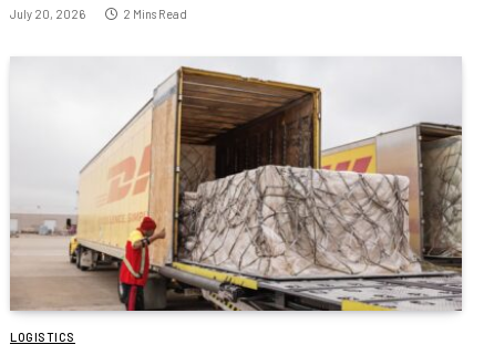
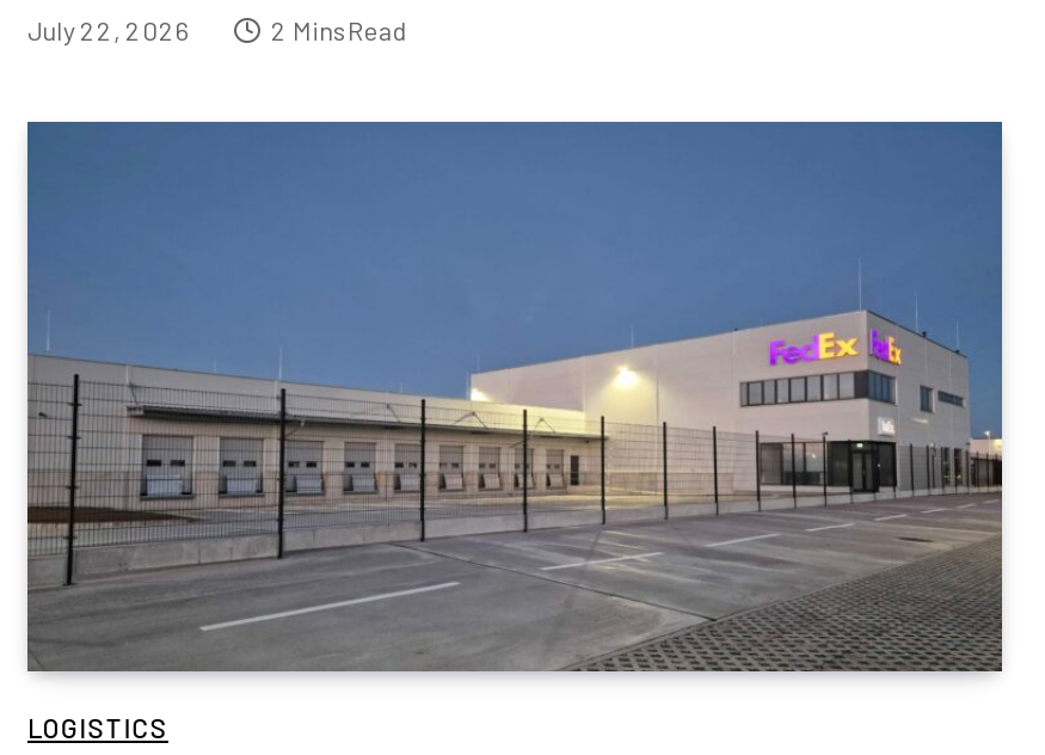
[10,7,85,21] July 20, 2026 -> [27,15,190,46] July 22, 2026
[10,56,462,312] [image] -> [25,119,1004,674] [image]

